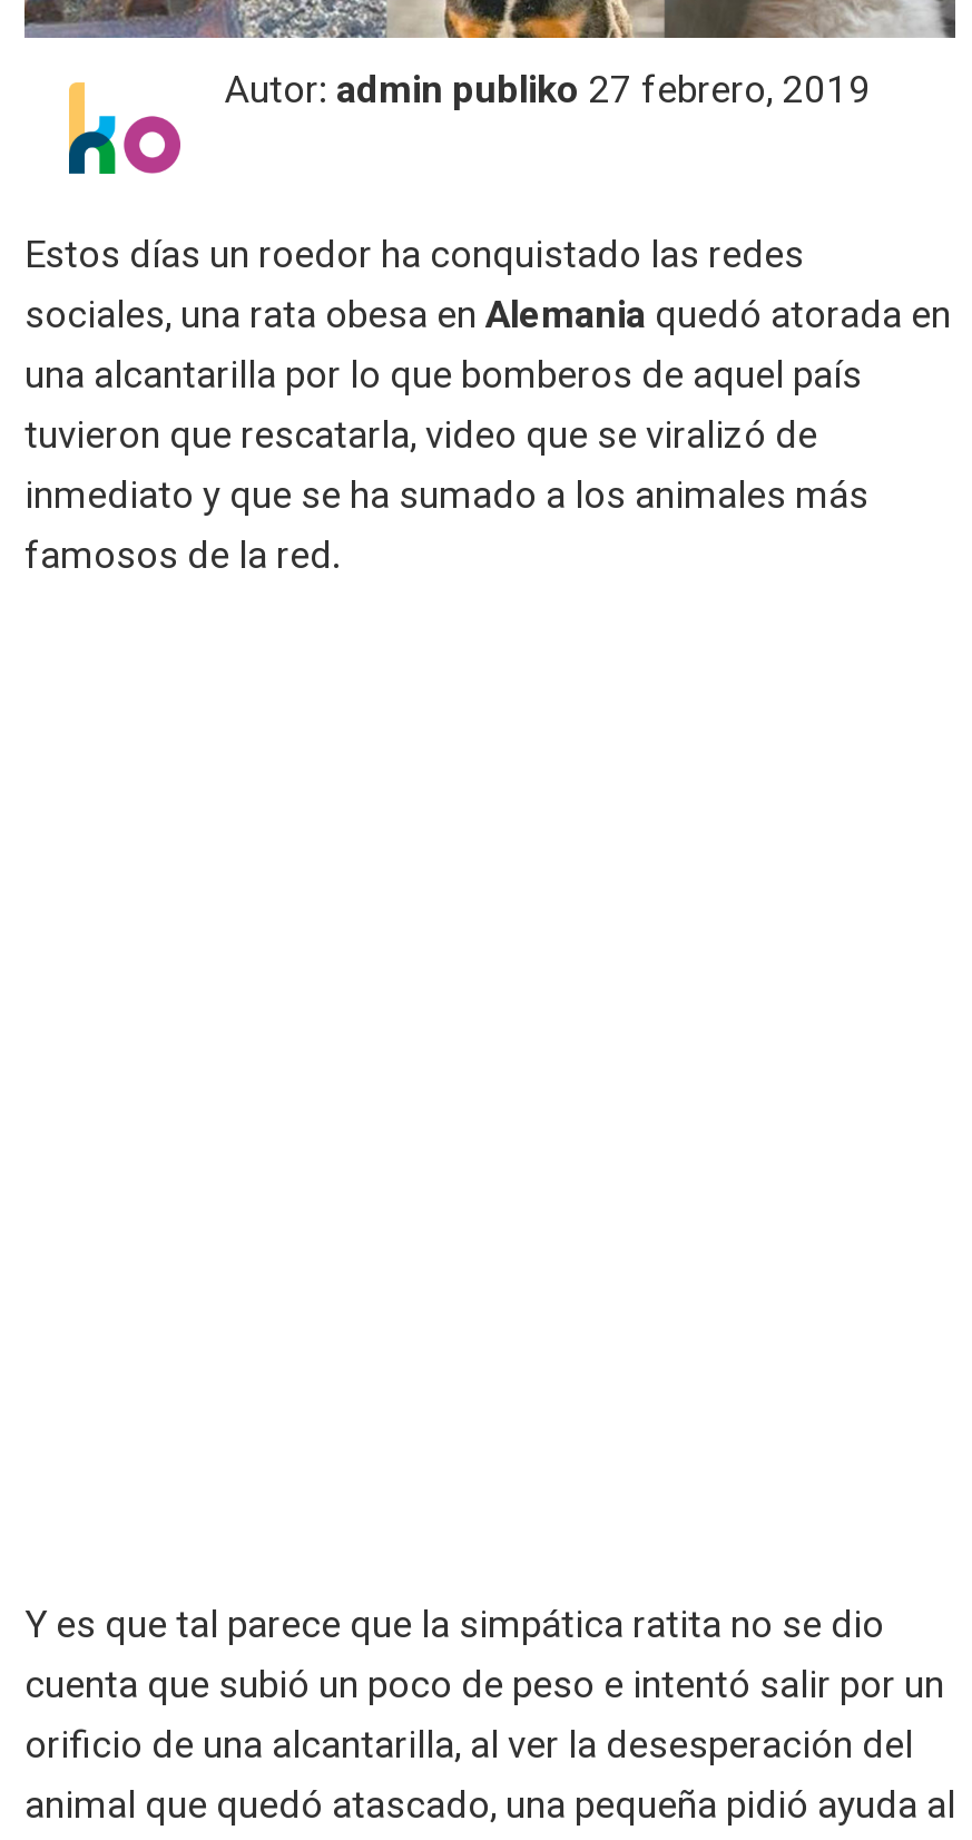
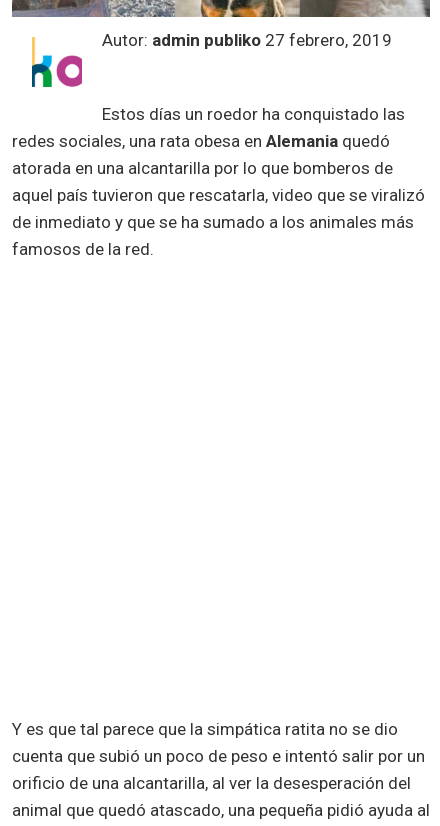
[67,80,183,194] [image] -> [31,37,83,88] [image]

